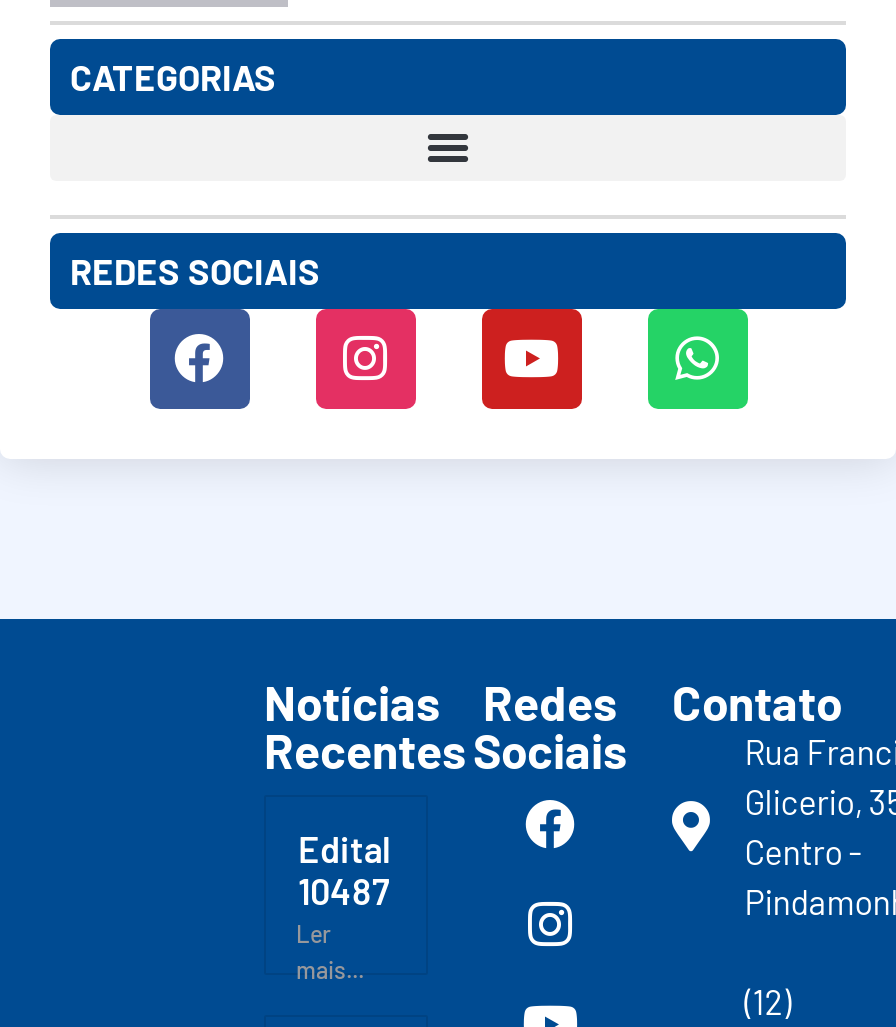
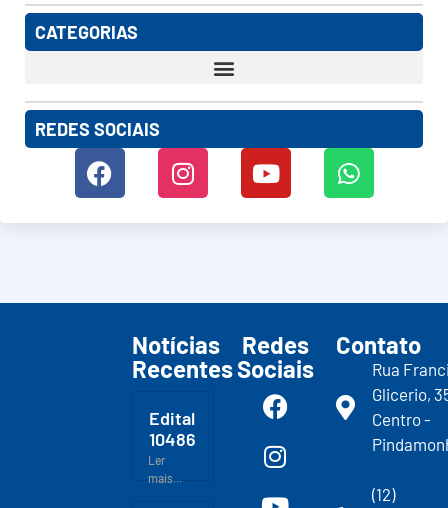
[298,868,390,912] 10487 -> [149,428,196,450] 10486

